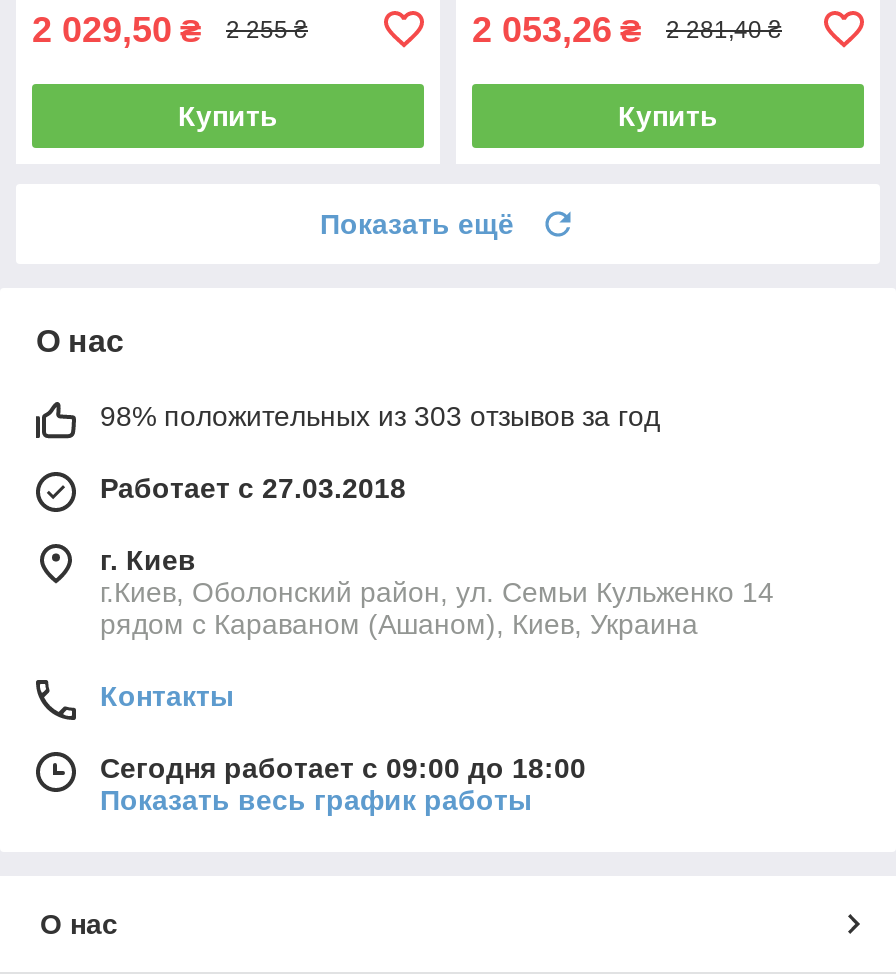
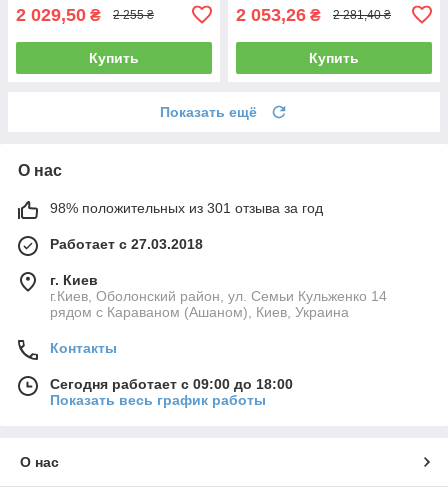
[100,400,660,432] 98% положительных из 303 отзывов за год -> [50,200,323,216] 98% положительных из 301 отзыва за год

